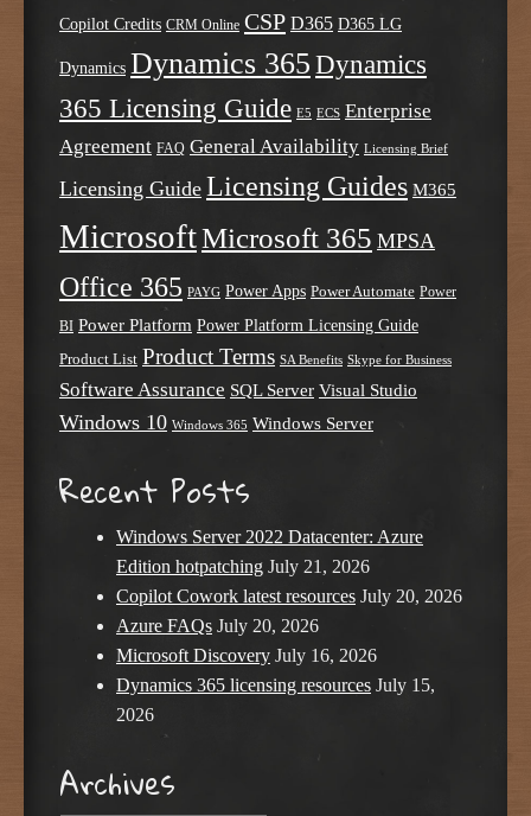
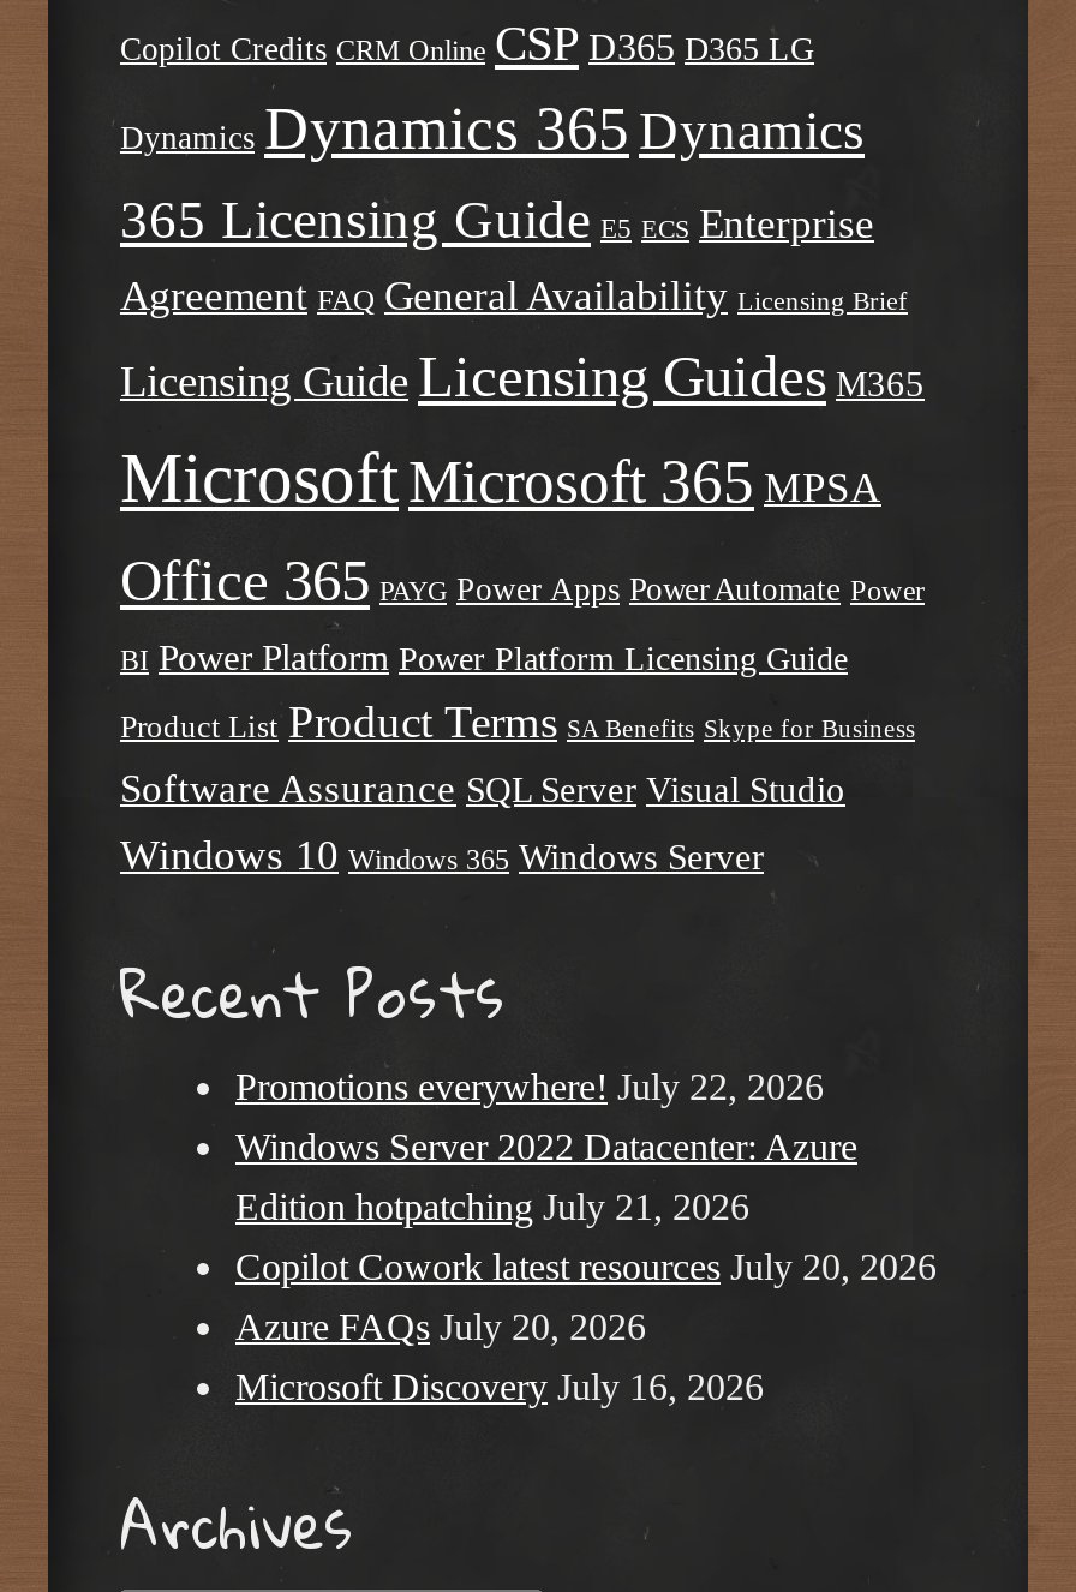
none -> [235,1067,824,1108] Promotions everywhere! July 22, 2026
moved [116,527,462,666] -> [235,1127,937,1408]: Windows Server 2022 Datacenter: Azure | Edition hotpatching July 21, 2026 | Copilot Cowork latest resources July 20, 2026 | Azure FAQs July 20, 2026 | Microsoft Discovery July 16, 2026
[116,675,435,725] Dynamics 365 licensing resources July 15, | 2026 -> none

